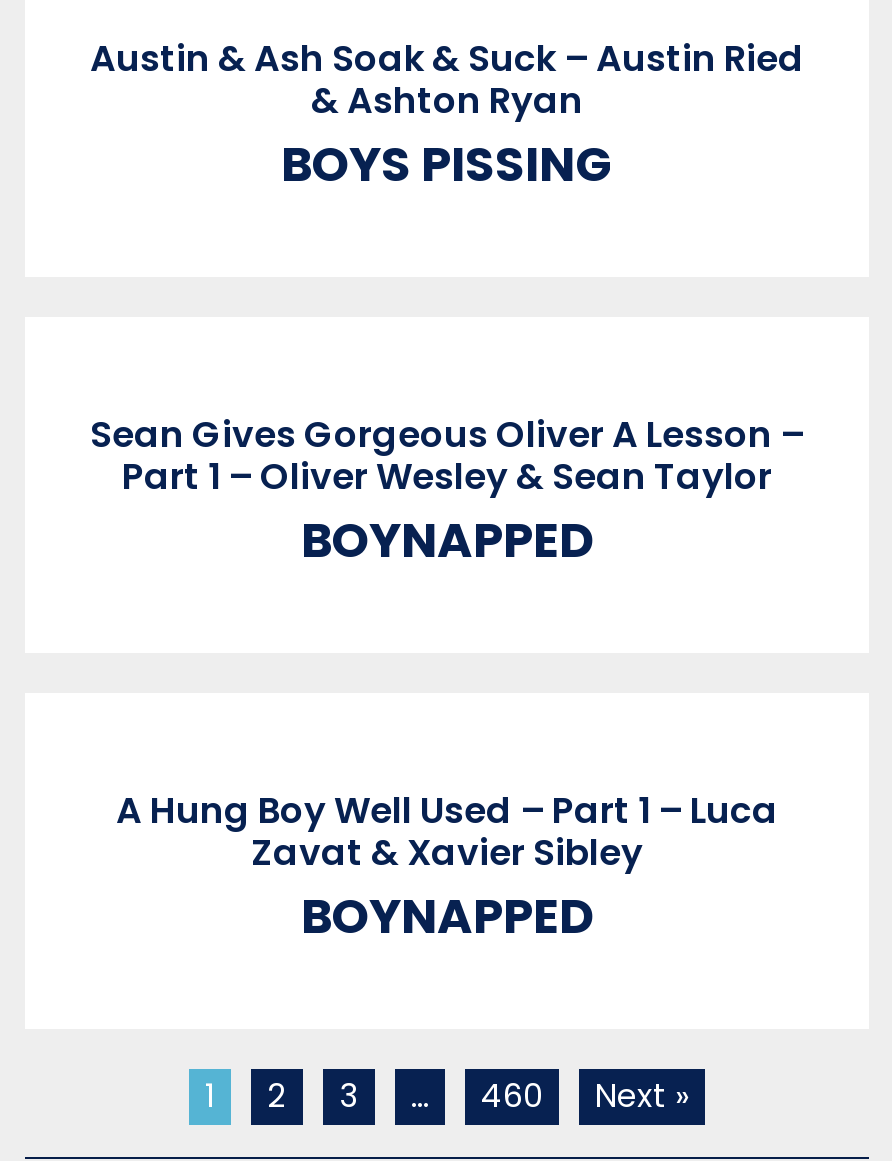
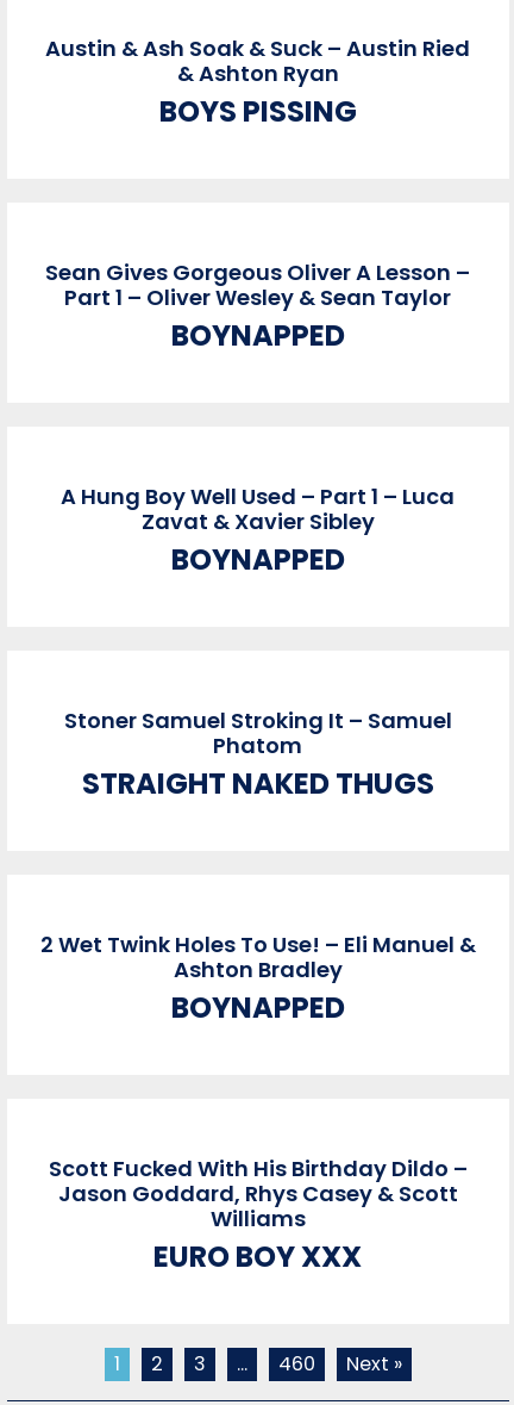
none -> [40,930,476,1027] 2 Wet Twink Holes To Use! – Eli Manuel & | Ashton Bradley | BOYNAPPED
none -> [49,1154,468,1277] Scott Fucked With His Birthday Dildo – | Jason Goddard, Rhys Casey & Scott | Williams | EURO BOY XXX
none -> [64,706,452,803] Stoner Samuel Stroking It – Samuel | Phatom | STRAIGHT NAKED THUGS

